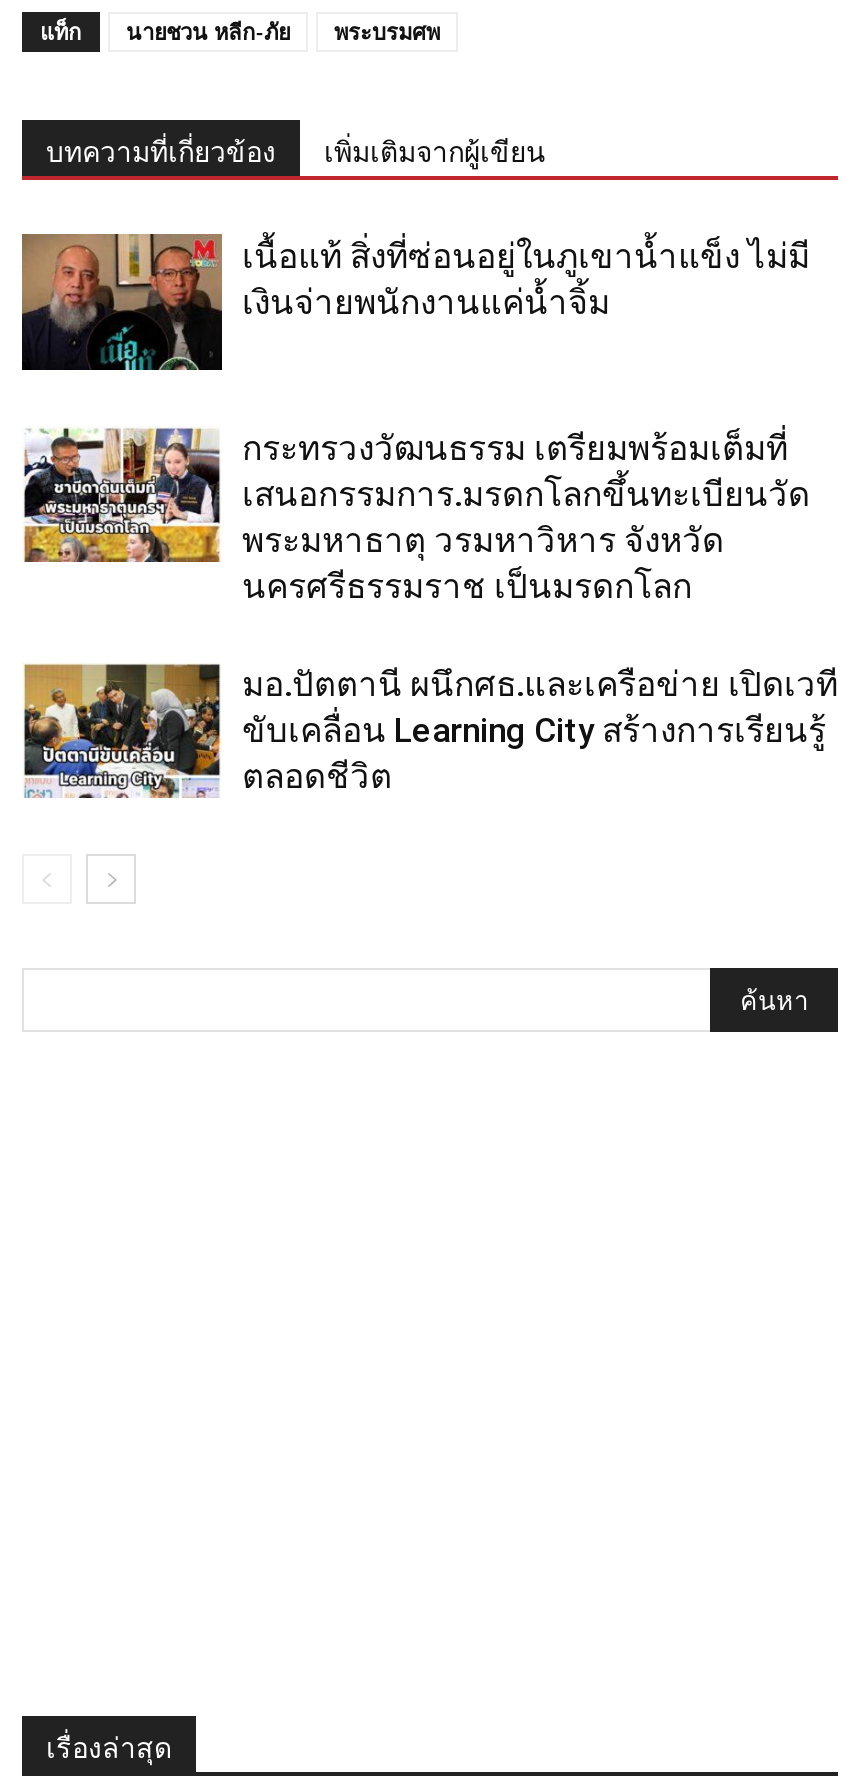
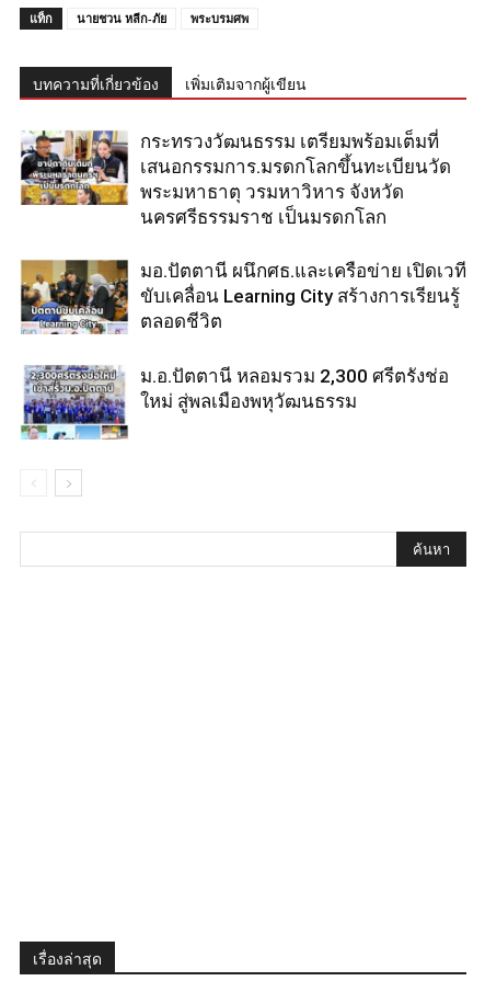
[20,232,810,372] [image] | เนื้อแท้ สิ่งที่ซ่อนอยู่ในภูเขาน้ำแข็ง ไม่มี | เงินจ่ายพนักงานแค่น้ำจิ้ม -> none
moved [20,424,838,795] -> [19,129,466,333]: [image] | กระทรวงวัฒนธรรม เตรียมพร้อมเต็มที่ | เสนอกรรมการ.มรดกโลกขึ้นทะเบียนวัด | พระมหาธาตุ วรมหาวิหาร จังหวัด | นครศรีธรรมราช เป็นมรดกโลก | มอ.ปัตตานี ผนึกศธ.และเครือข่าย เปิดเวที | ขับเคลื่อน Learning City สร้างการเรียนรู้ | ตลอดชีวิต
none -> [21,365,449,440] [image] | ม.อ.ปัตตานี หลอมรวม 2,300 ศรีตรังช่อ | ใหม่ สู่พลเมืองพหุวัฒนธรรม

